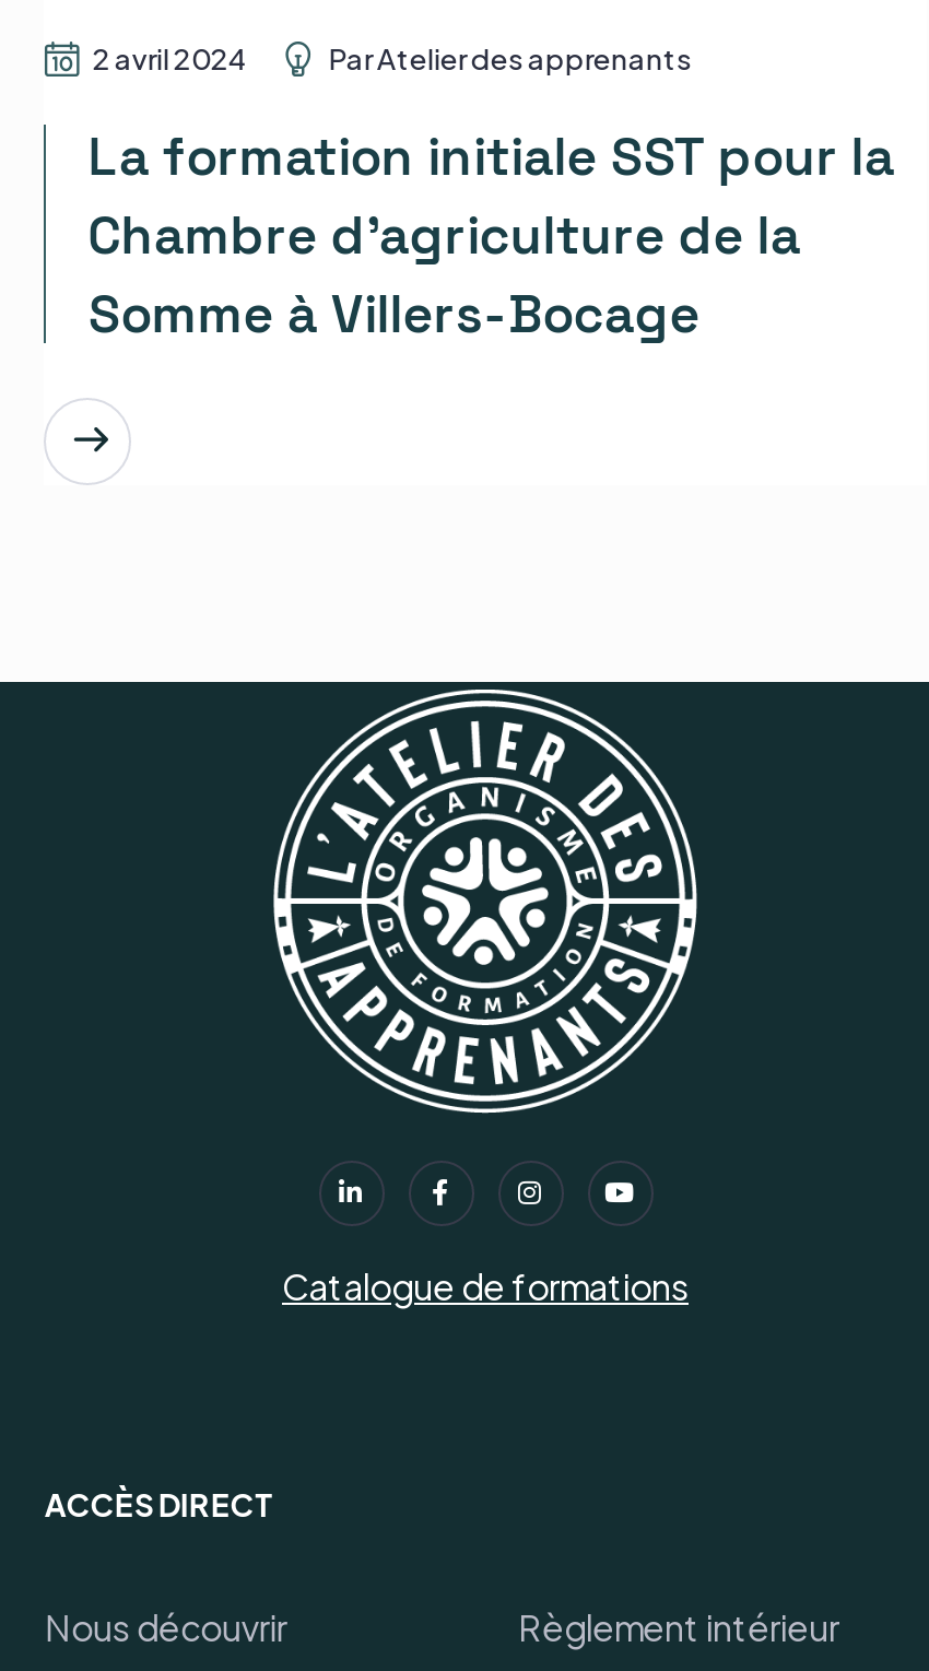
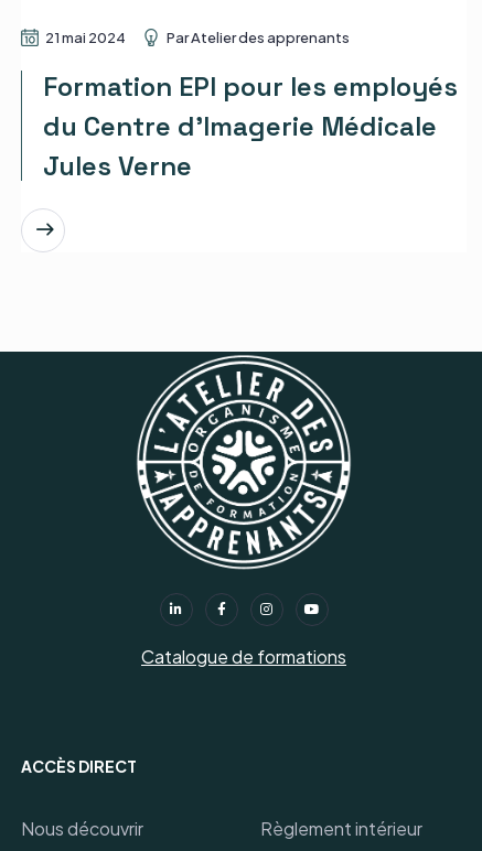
[93,41,248,76] 2 avril 2024 -> [46,29,126,46] 21 mai 2024
[88,122,895,347] La formation initiale SST pour la | Chambre d’agriculture de la | Somme à Villers-Bocage -> [43,69,458,183] Formation EPI pour les employés | du Centre d’Imagerie Médicale | Jules Verne

